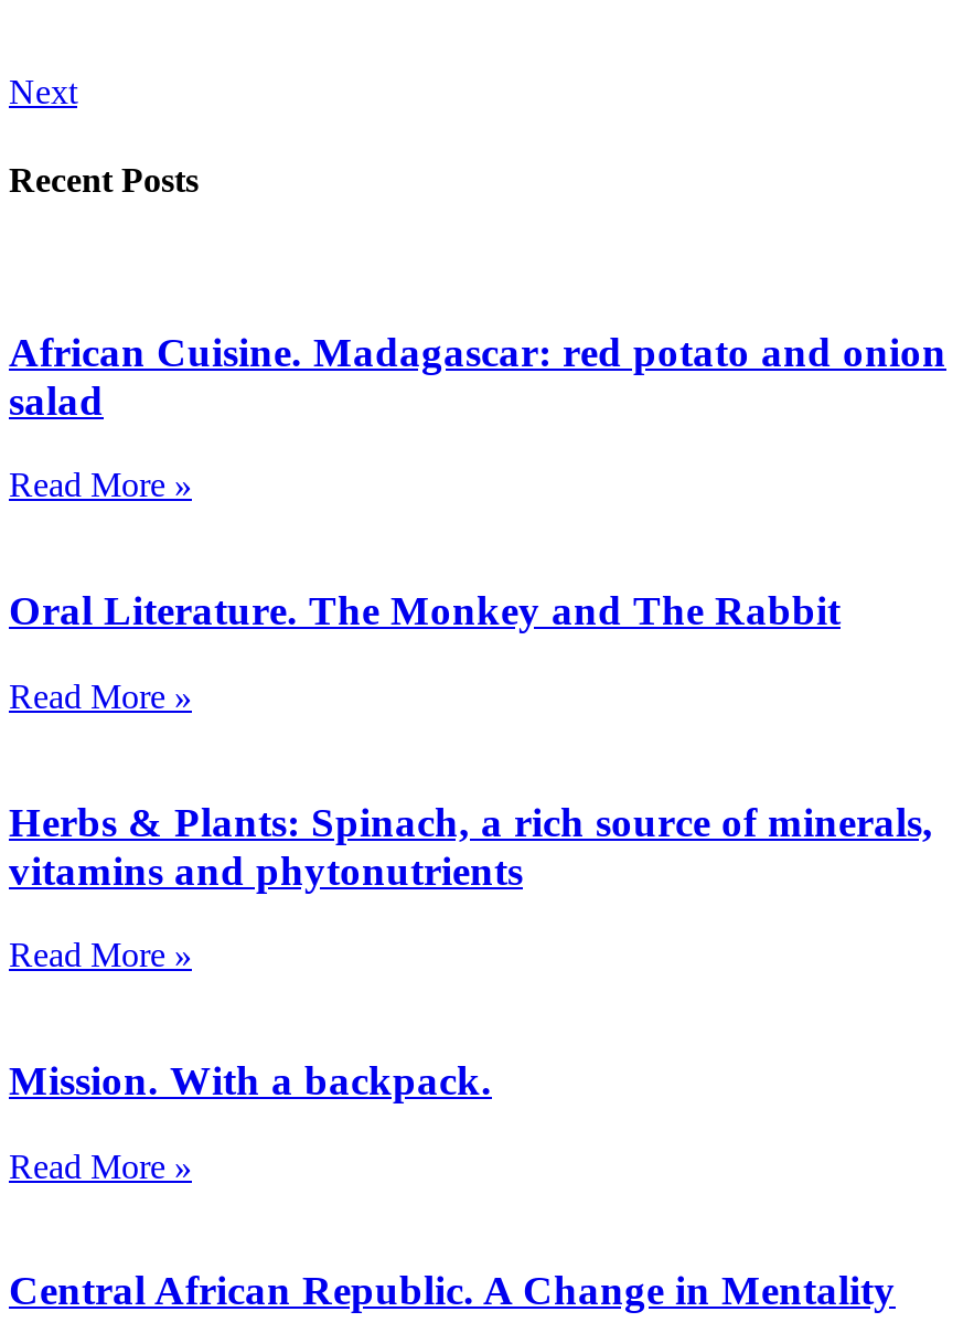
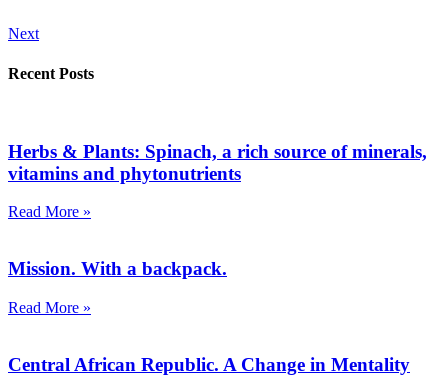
[9,328,946,715] African Cuisine. Madagascar: red potato and onion | salad | Read More » | Oral Literature. The Monkey and The Rabbit | Read More » -> none

